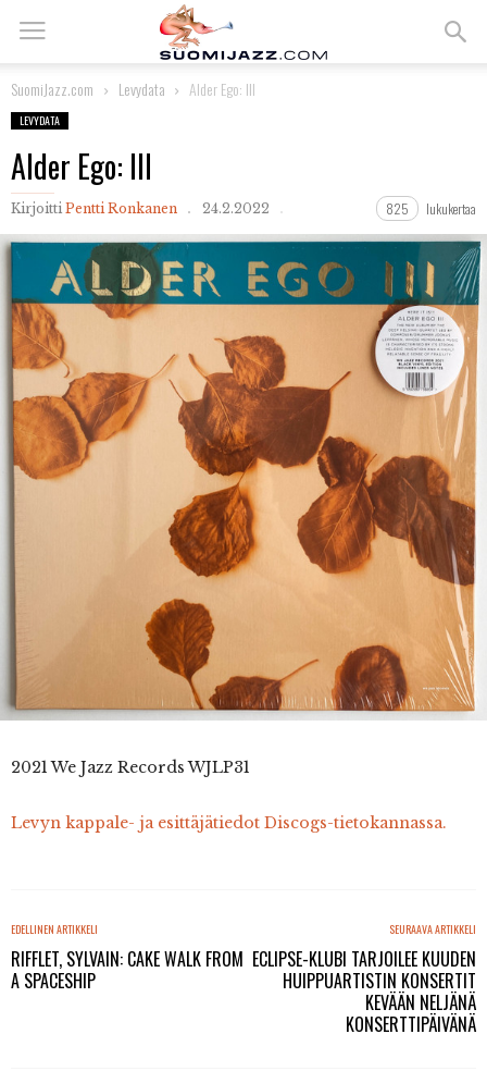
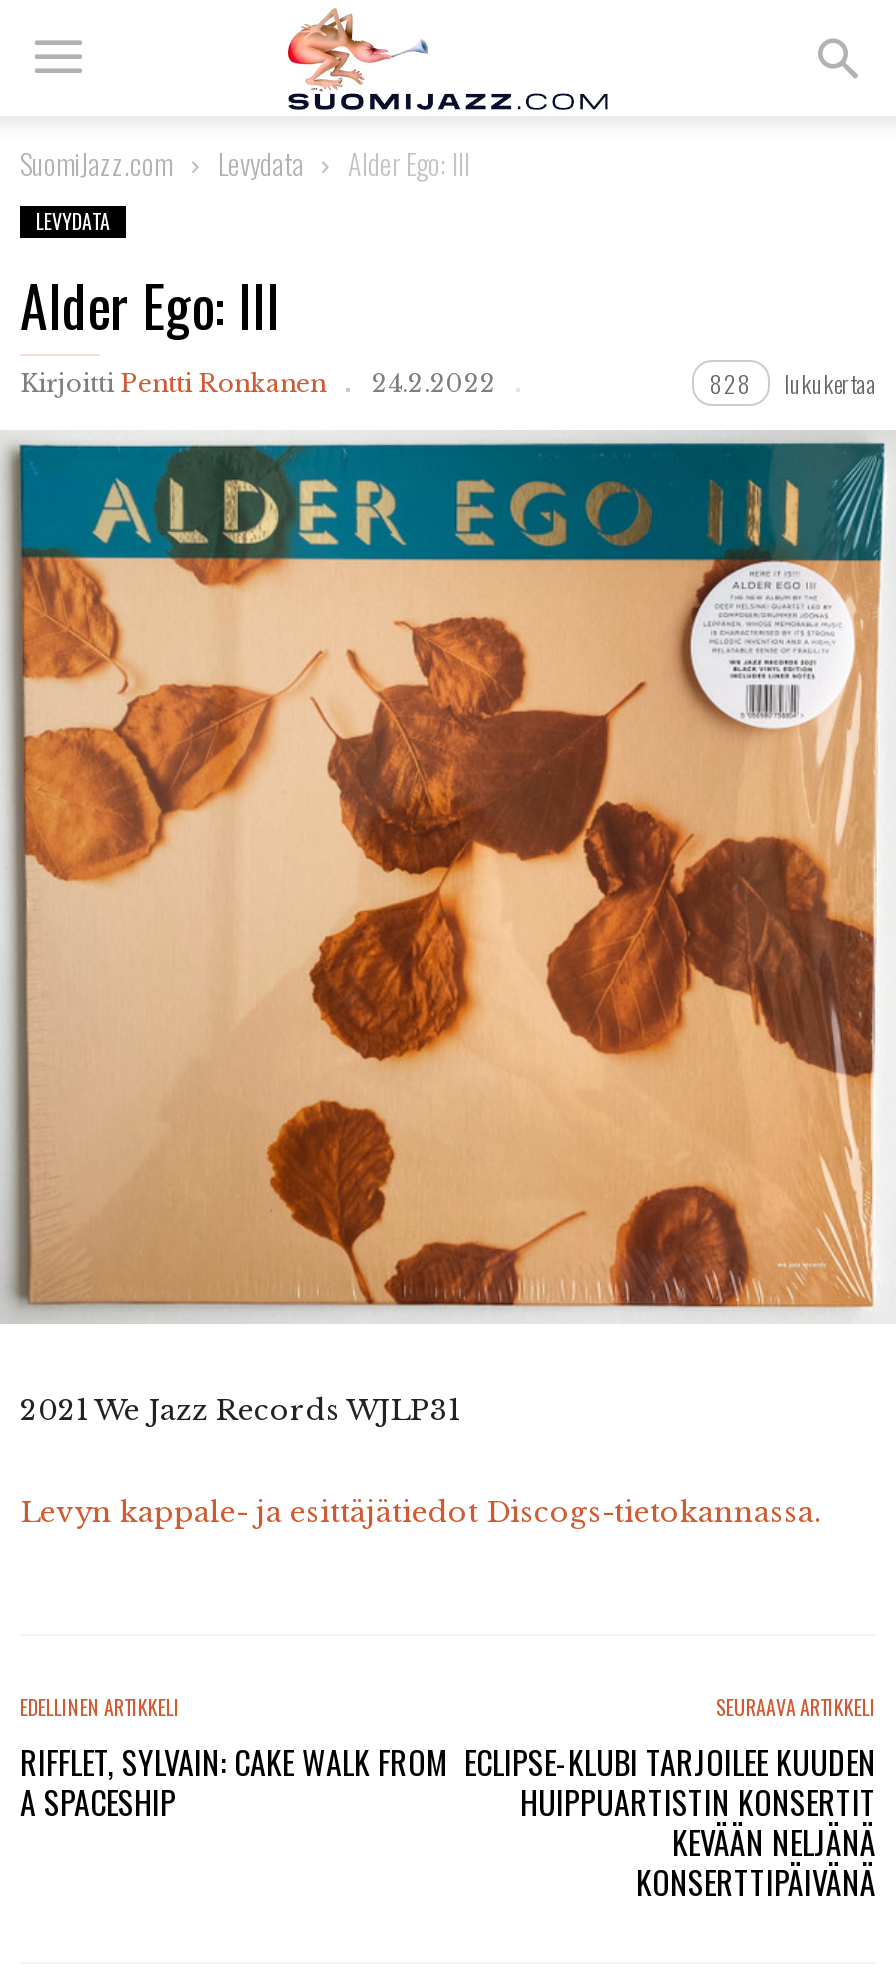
[386,199,476,218] 825 lukukertaa -> [710,366,876,400] 828 lukukertaa

